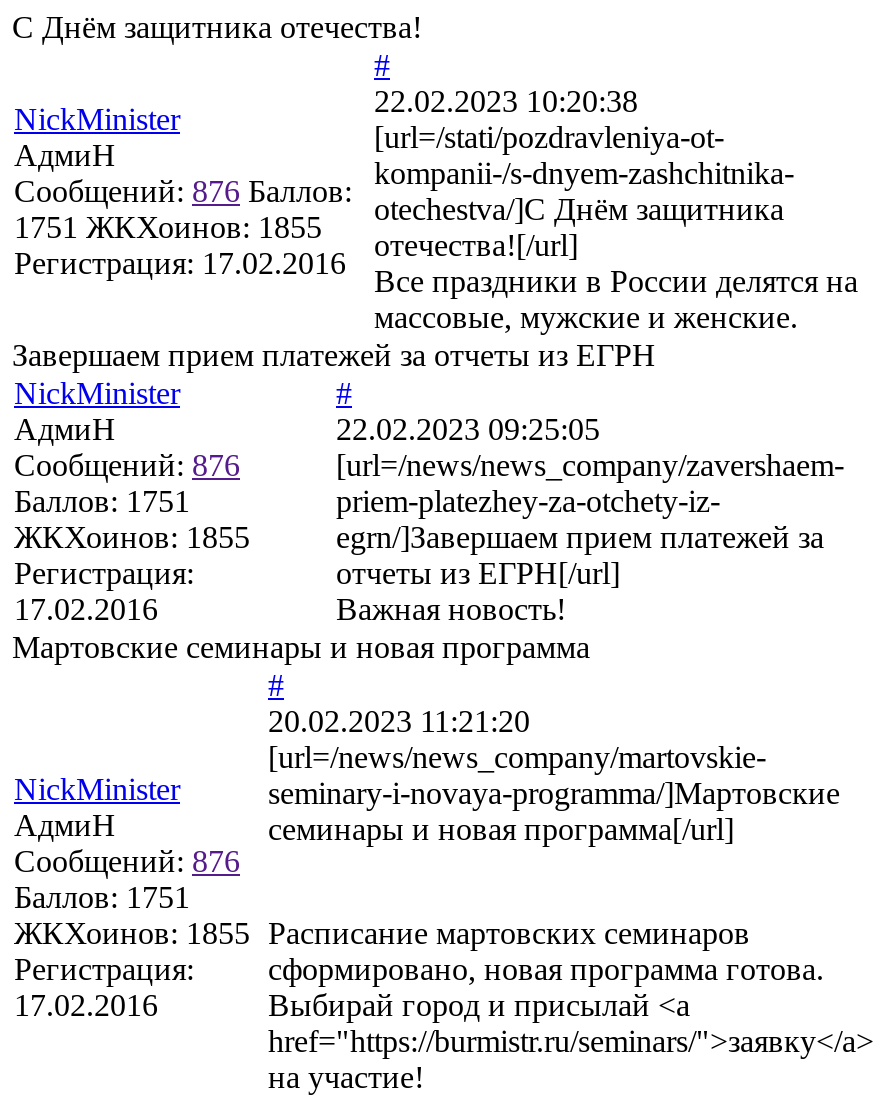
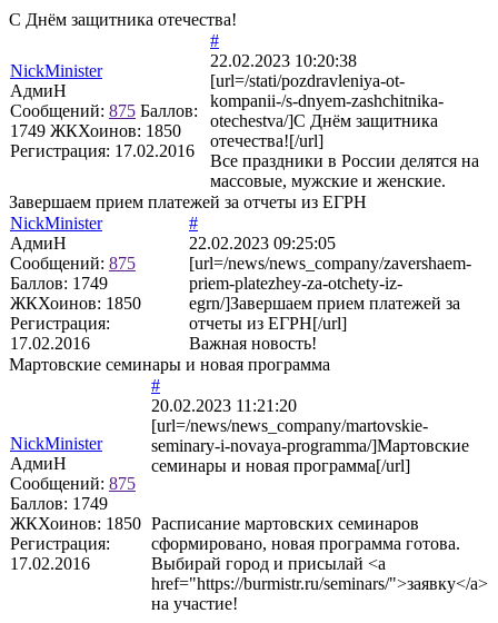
[14,173,352,207] Сообщений: 876 Баллов: -> [10,101,198,120] Сообщений: 875 Баллов:
[14,209,322,243] 1751 ЖКХоинов: 1855 -> [10,121,181,140] 1749 ЖКХоинов: 1850
[14,447,240,481] Сообщений: 876 -> [10,253,136,272] Сообщений: 875
[14,483,190,517] Баллов: 1751 -> [10,273,108,292] Баллов: 1749
[14,519,250,553] ЖКХоинов: 1855 -> [10,293,141,312] ЖКХоинов: 1850
[14,843,240,877] Сообщений: 876 -> [10,474,136,493] Сообщений: 875
[14,879,190,913] Баллов: 1751 -> [10,494,108,513] Баллов: 1749
[14,915,750,949] ЖКХоинов: 1855 Расписание мартовских семинаров -> [10,514,419,533] ЖКХоинов: 1850 Расписание мартовских семинаров

